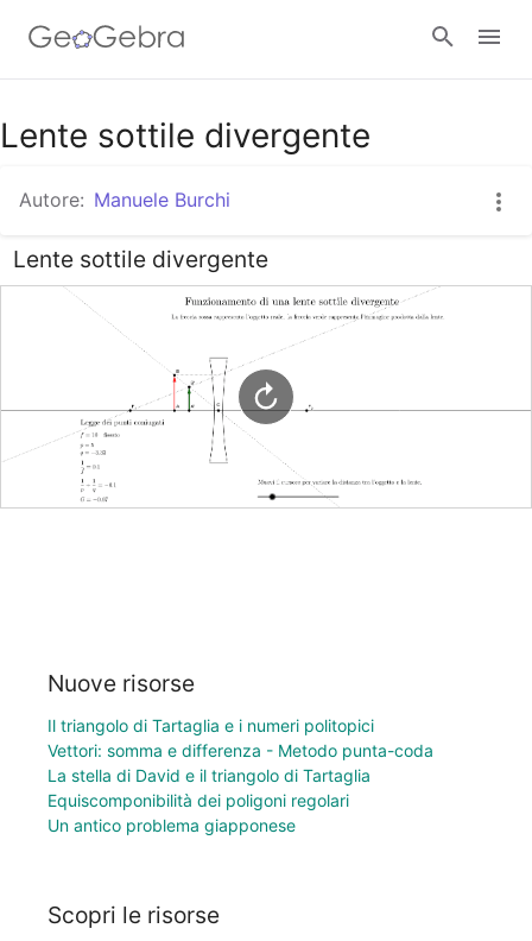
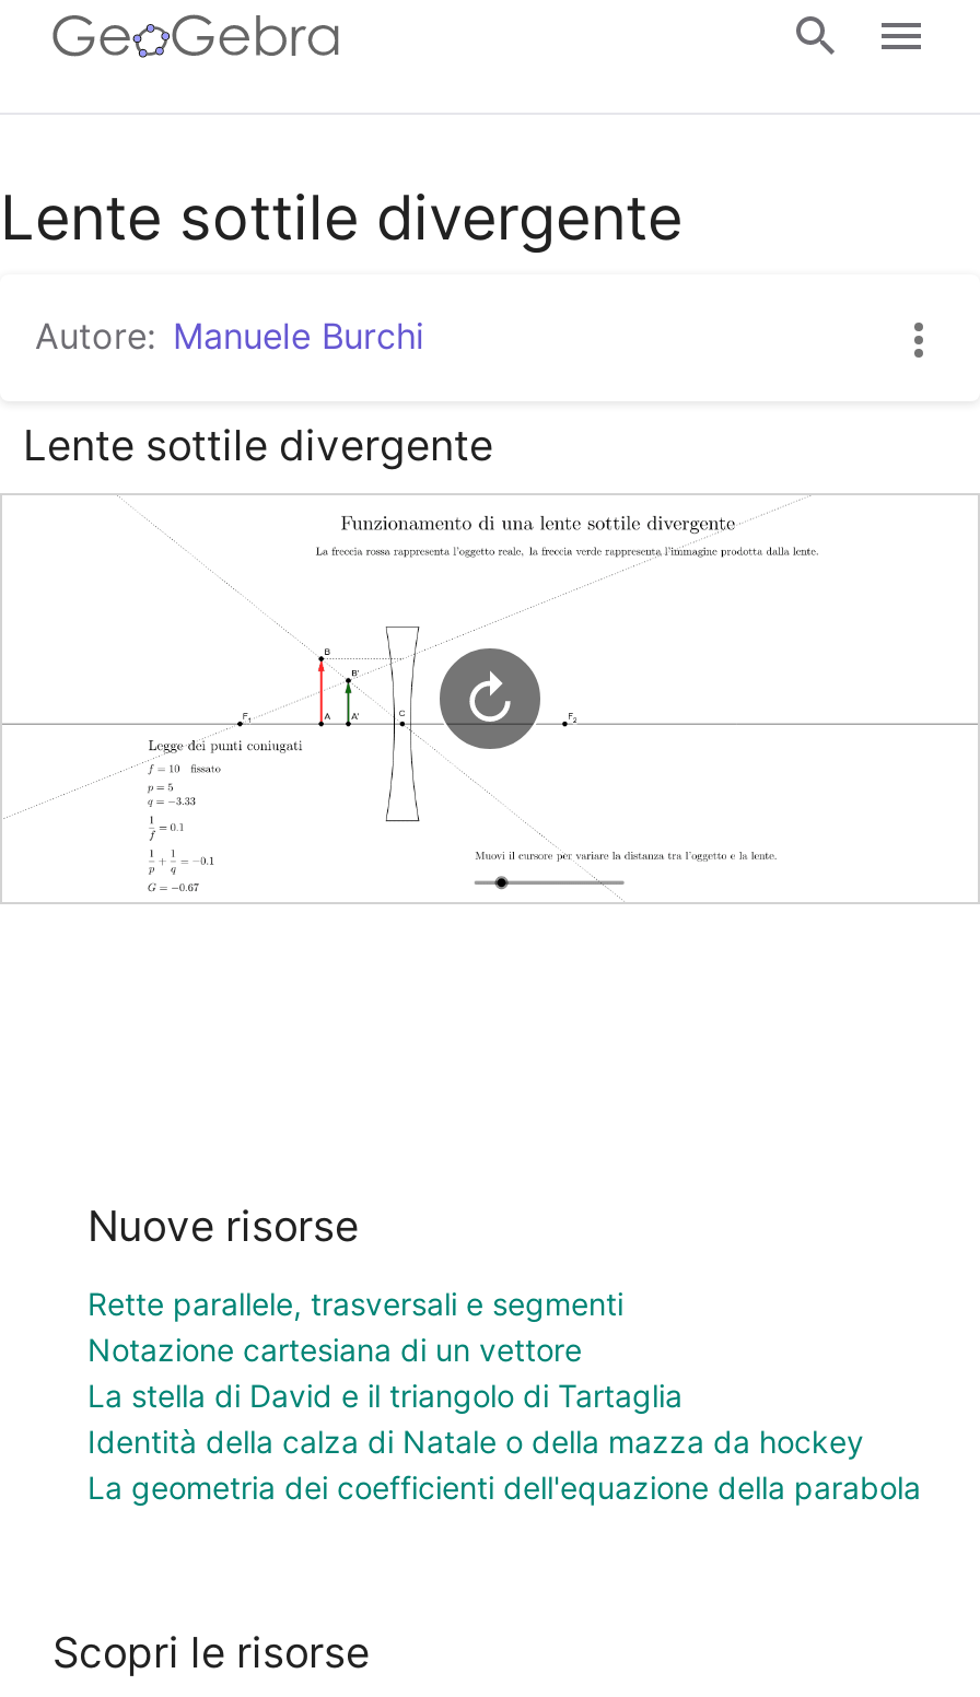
[47,715,433,760] Il triangolo di Tartaglia e i numeri politopici | Vettori: somma e differenza - Metodo punta-coda -> [87,1284,623,1367] Rette parallele, trasversali e segmenti | Notazione cartesiana di un vettore
[47,790,349,835] Equiscomponibilità dei poligoni regolari | Un antico problema giapponese -> [87,1422,921,1505] Identità della calza di Natale o della mazza da hockey | La geometria dei coefficienti dell'equazione della parabola

